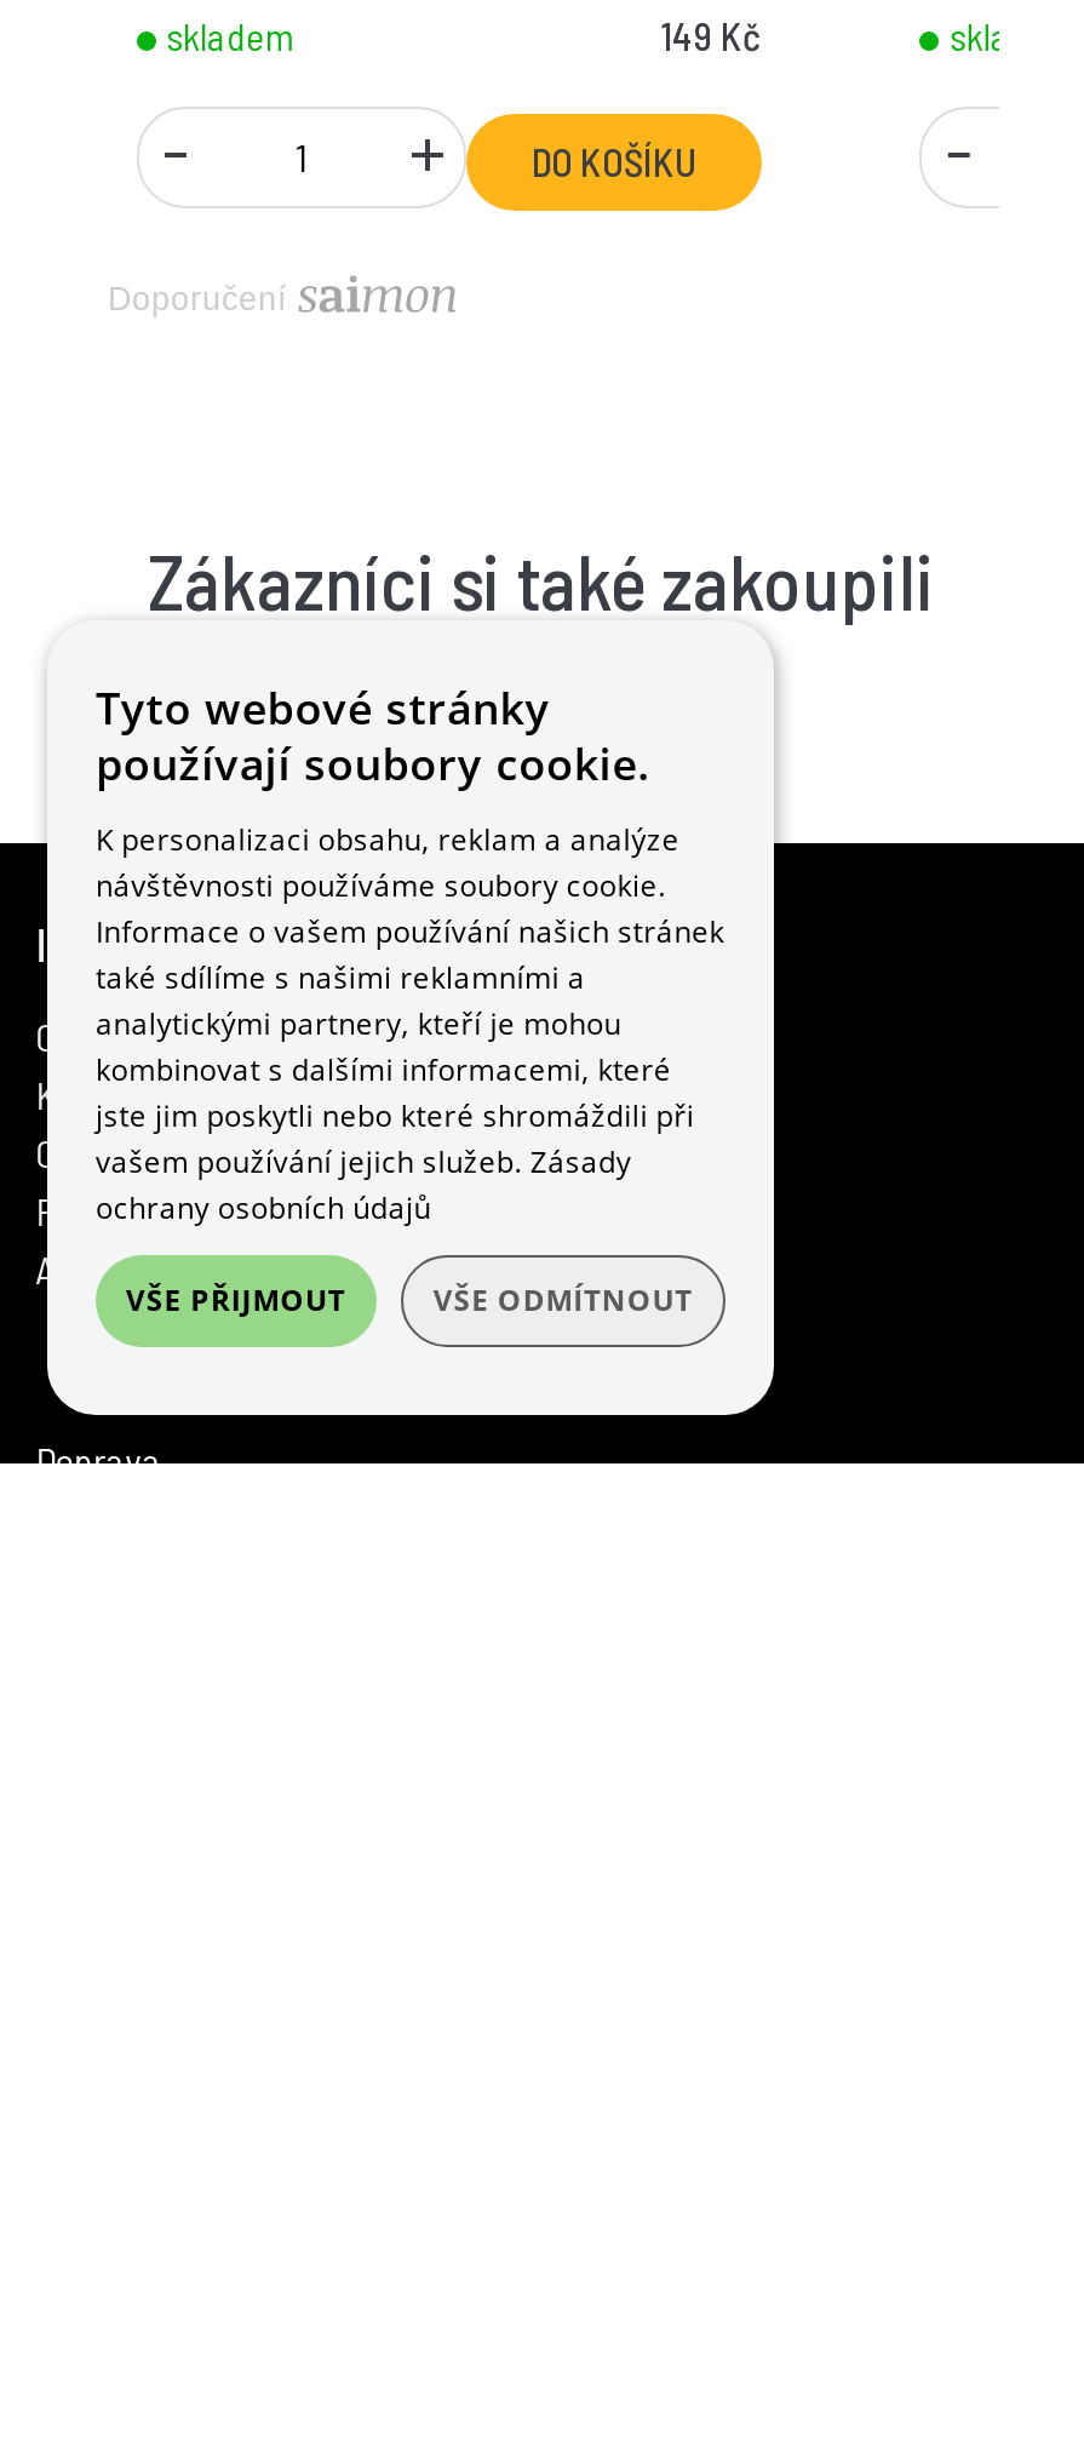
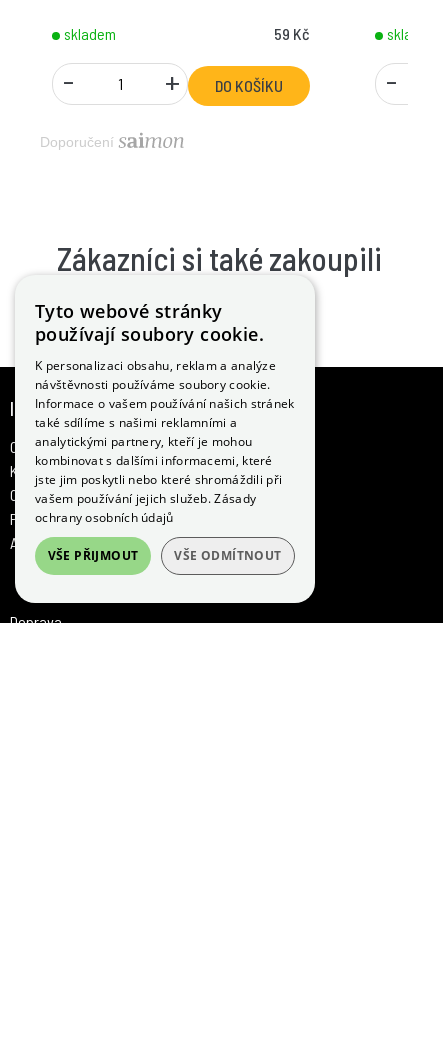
[660,13,762,59] 149 Kč -> [274,24,310,43] 59 Kč

